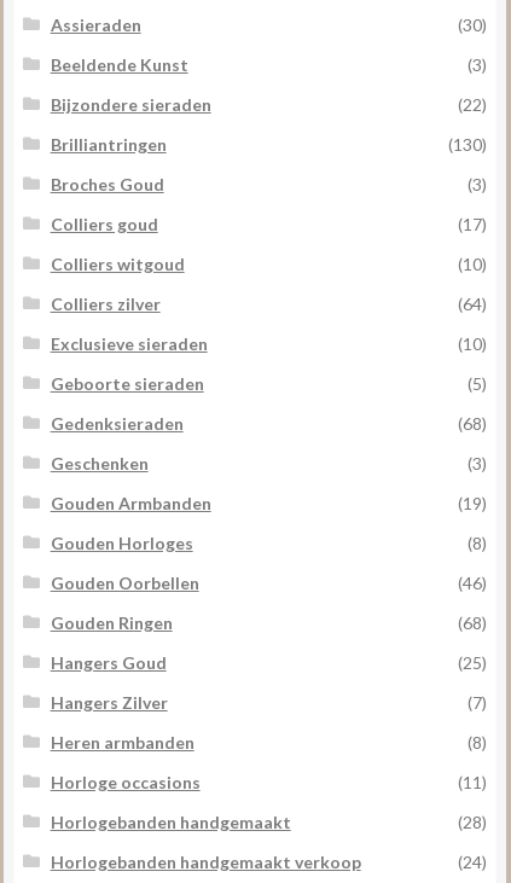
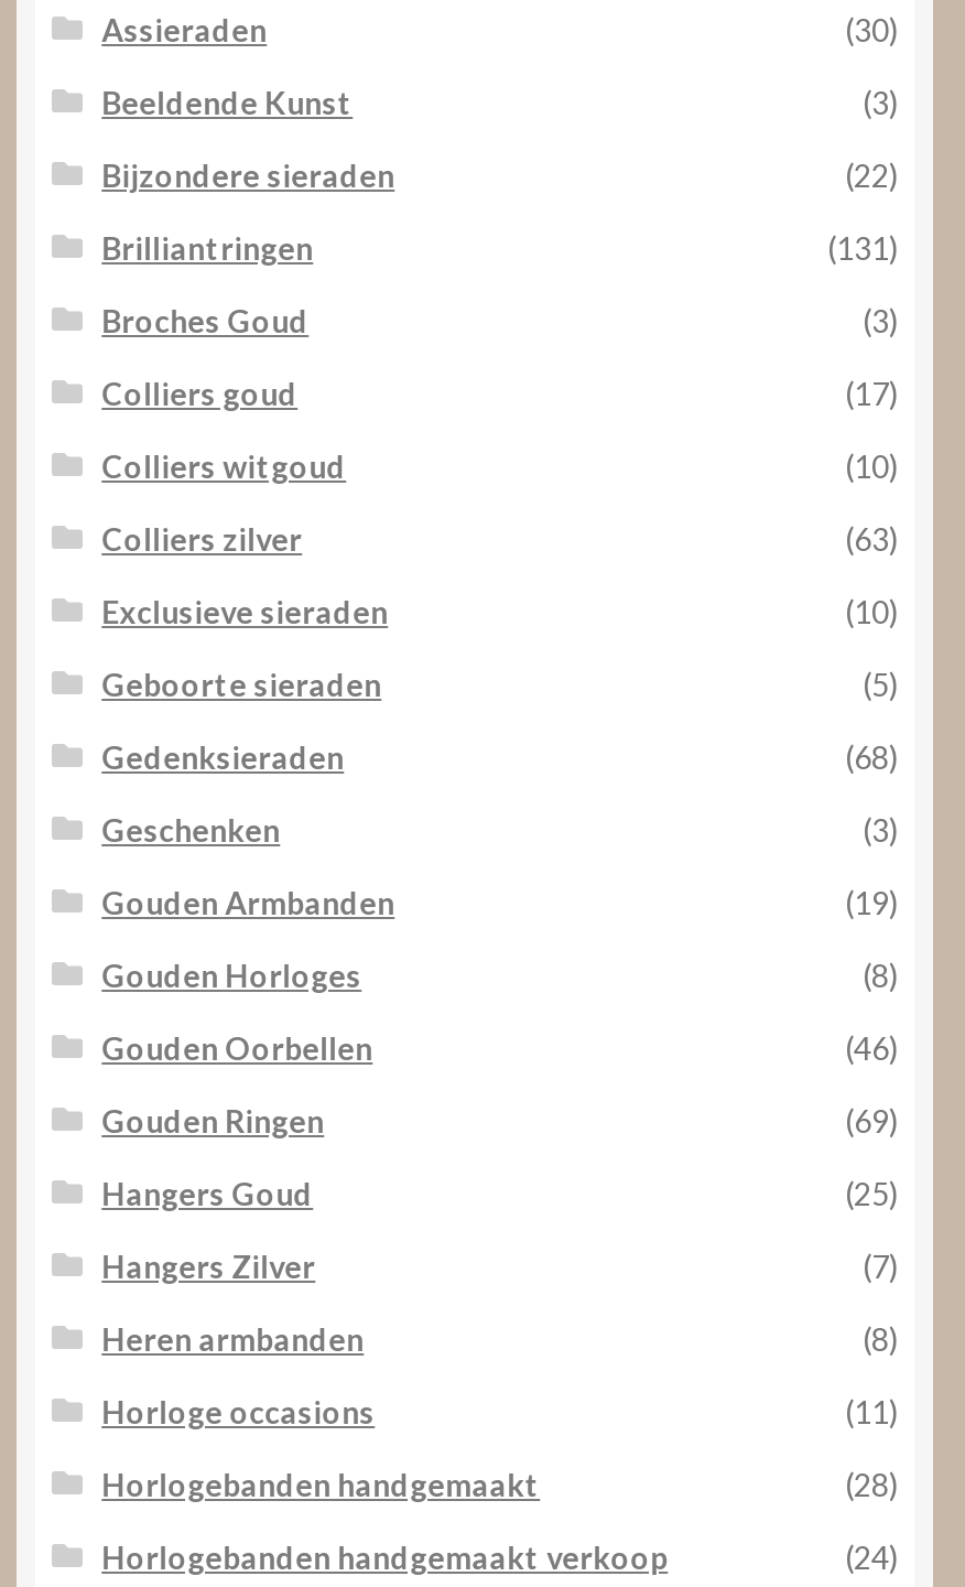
[448,134,487,155] (130) -> [827,229,898,267] (131)
[458,294,487,314] (64) -> [845,520,898,558] (63)
[458,613,487,633] (68) -> [845,1102,898,1140] (69)

